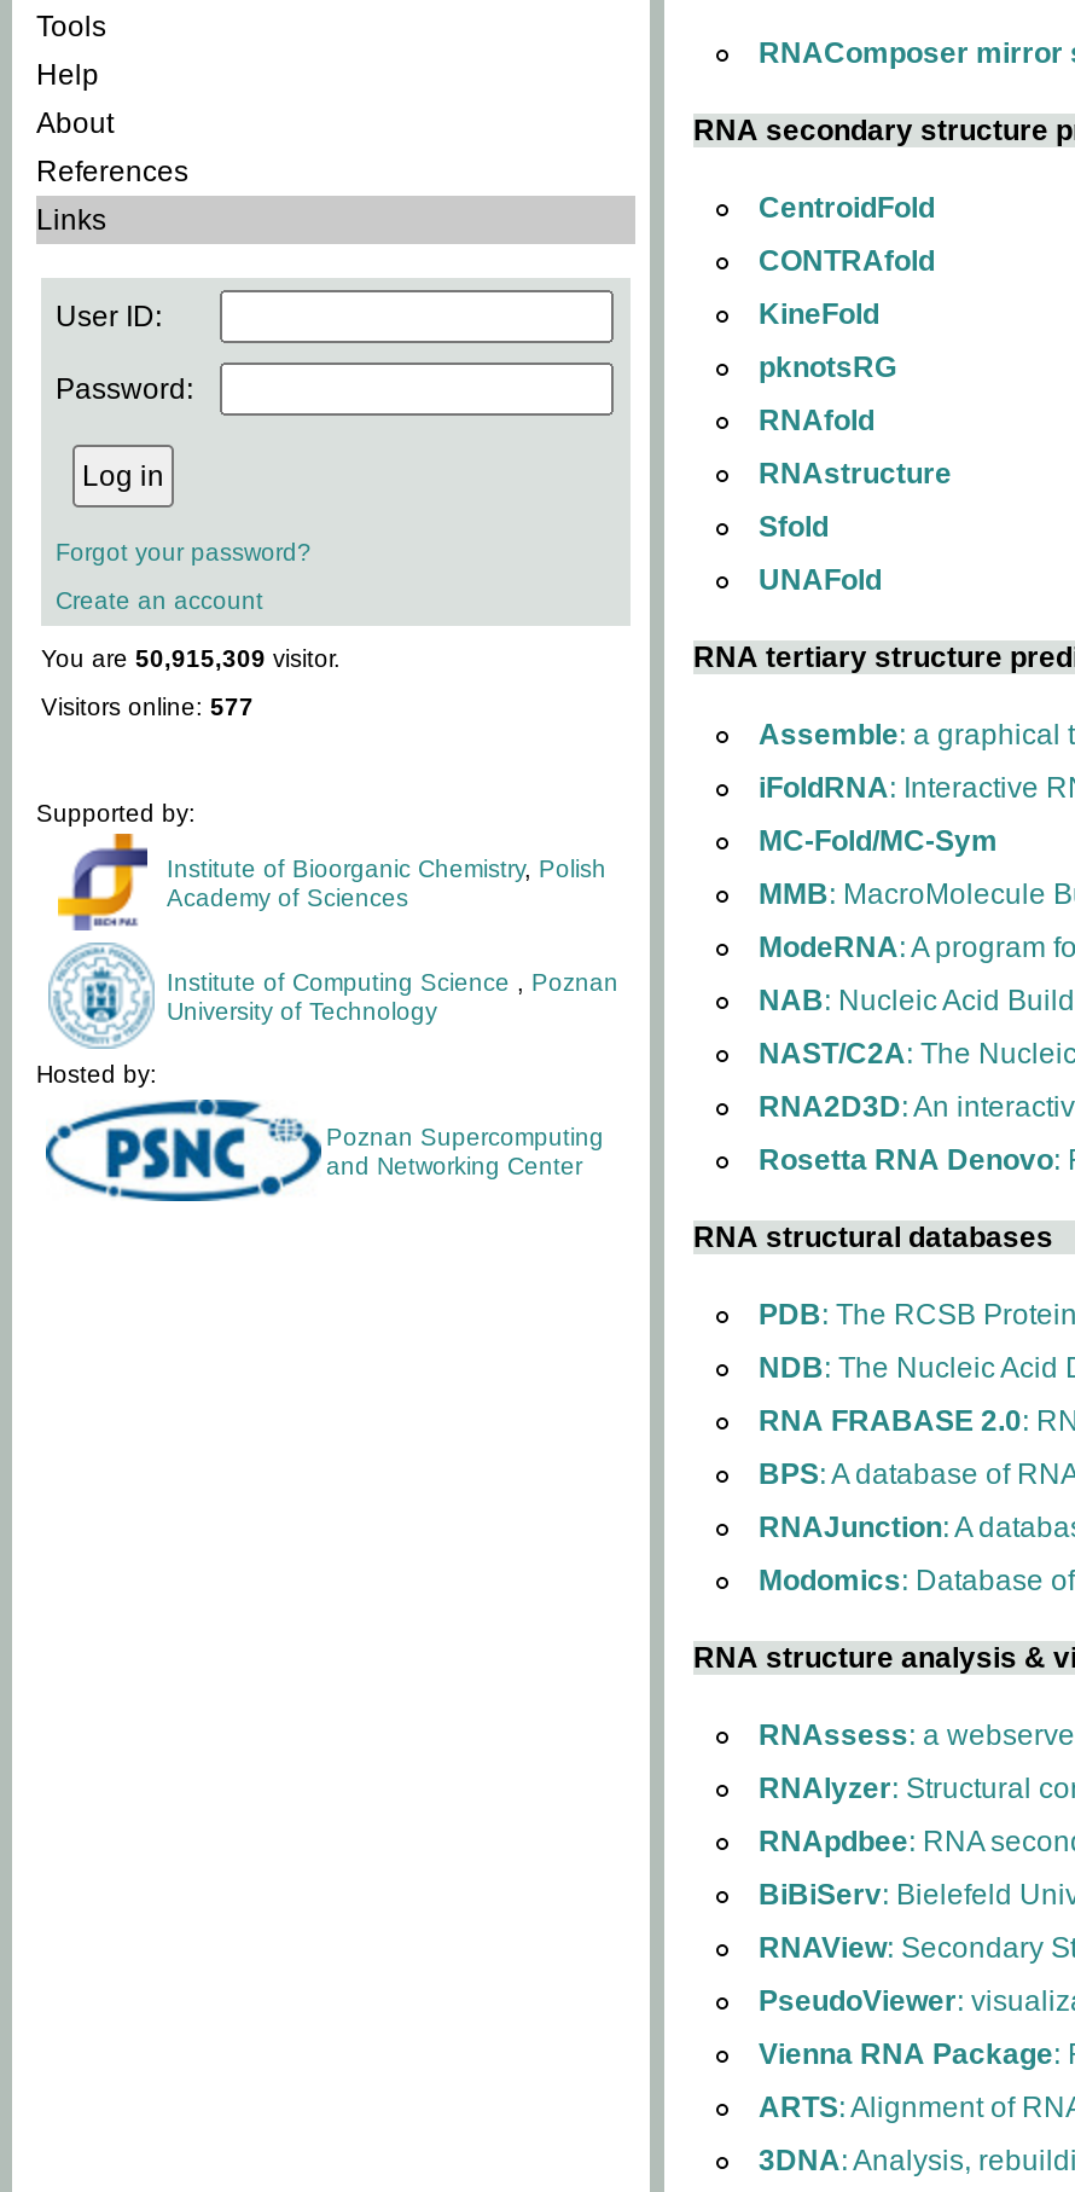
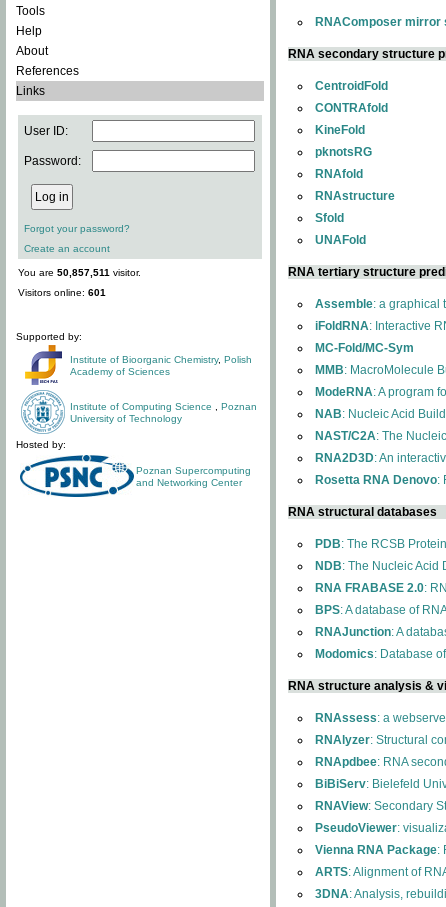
[41,645,341,672] You are 50,915,309 visitor. -> [18,267,141,278] You are 50,857,511 visitor.
[41,694,254,720] Visitors online: 577 -> [18,287,106,298] Visitors online: 601

